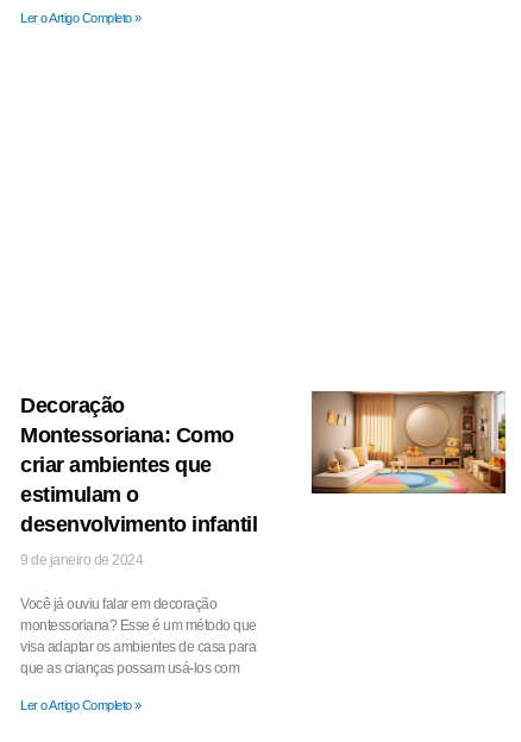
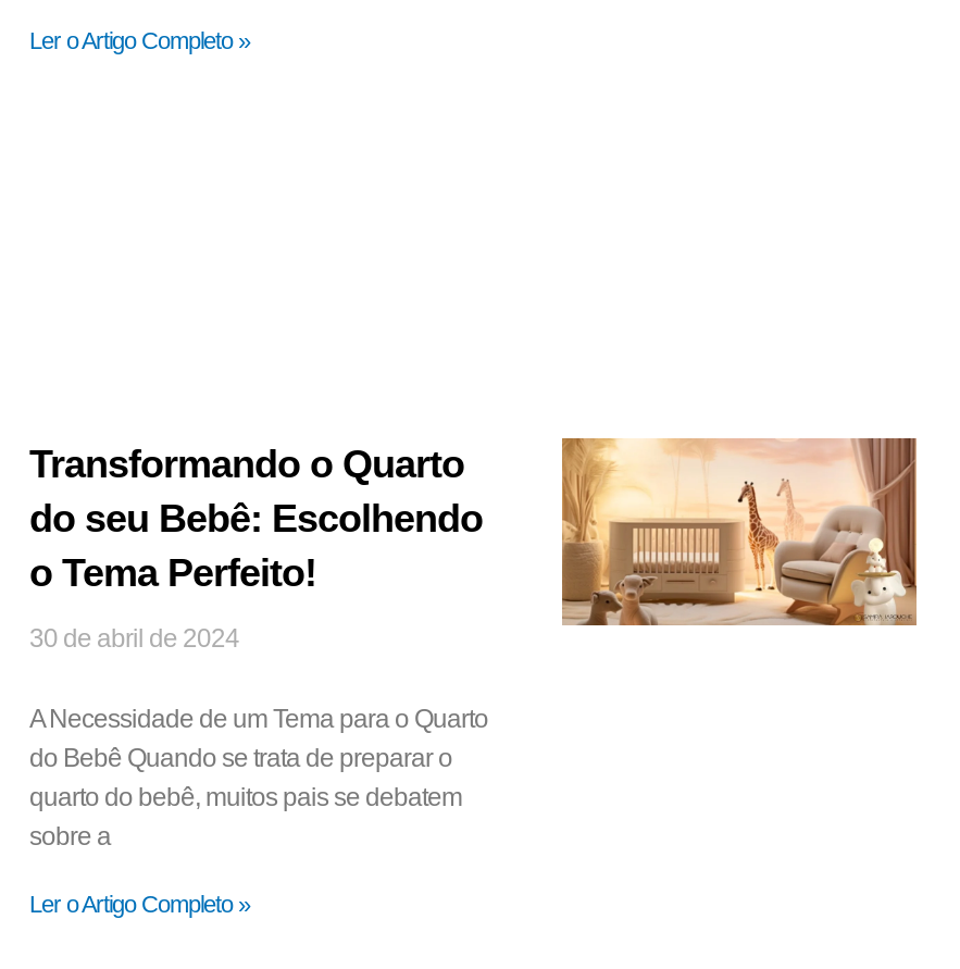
[20,394,257,536] Decoração | Montessoriana: Como | criar ambientes que | estimulam o | desenvolvimento infantil -> [29,443,483,596] Transformando o Quarto | do seu Bebê: Escolhendo | o Tema Perfeito!
[310,390,507,495] [image] -> [560,435,919,629] [image]
[20,552,143,569] 9 de janeiro de 2024 -> [29,624,239,654] 30 de abril de 2024
[20,596,256,677] Você já ouviu falar em decoração | montessoriana? Esse é um método que | visa adaptar os ambientes de casa para | que as crianças possam usá-los com -> [29,705,488,852] A Necessidade de um Tema para o Quarto | do Bebê Quando se trata de preparar o | quarto do bebê, muitos pais se debatem | sobre a

